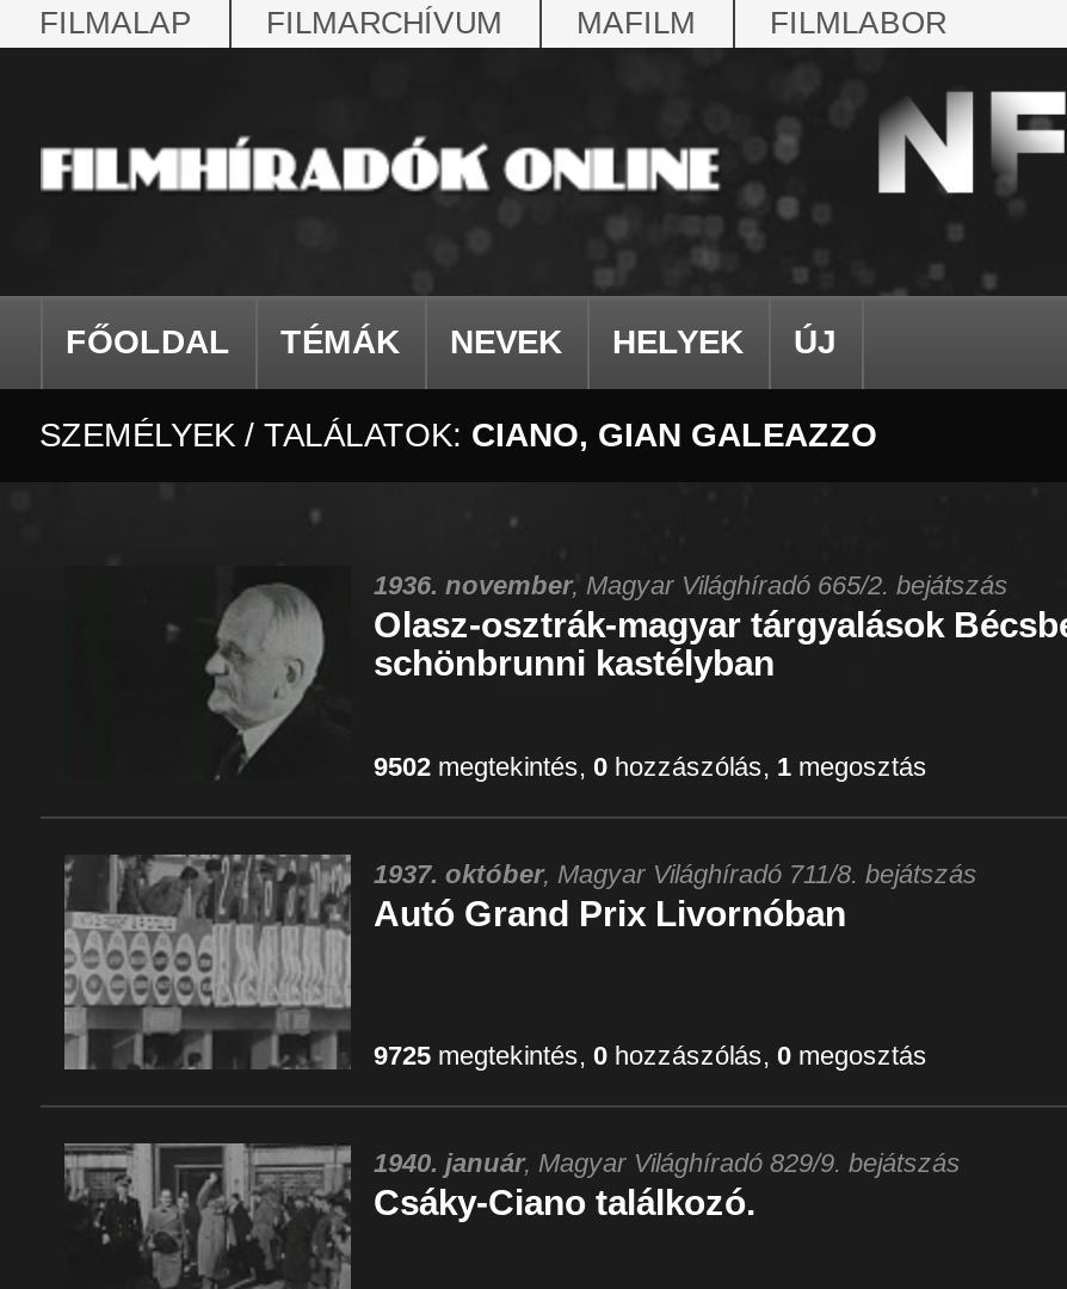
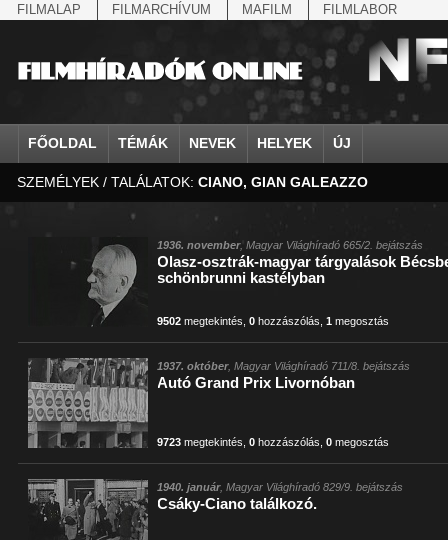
[374,1041,927,1069] 9725 megtekintés, 0 hozzászólás, 0 megosztás -> [157,436,389,448] 9723 megtekintés, 0 hozzászólás, 0 megosztás

